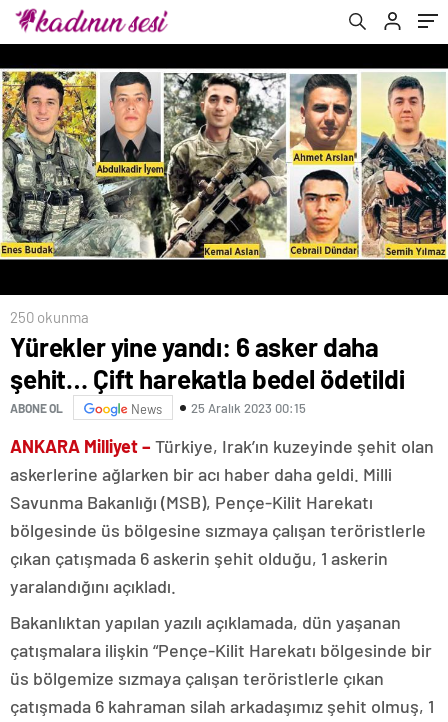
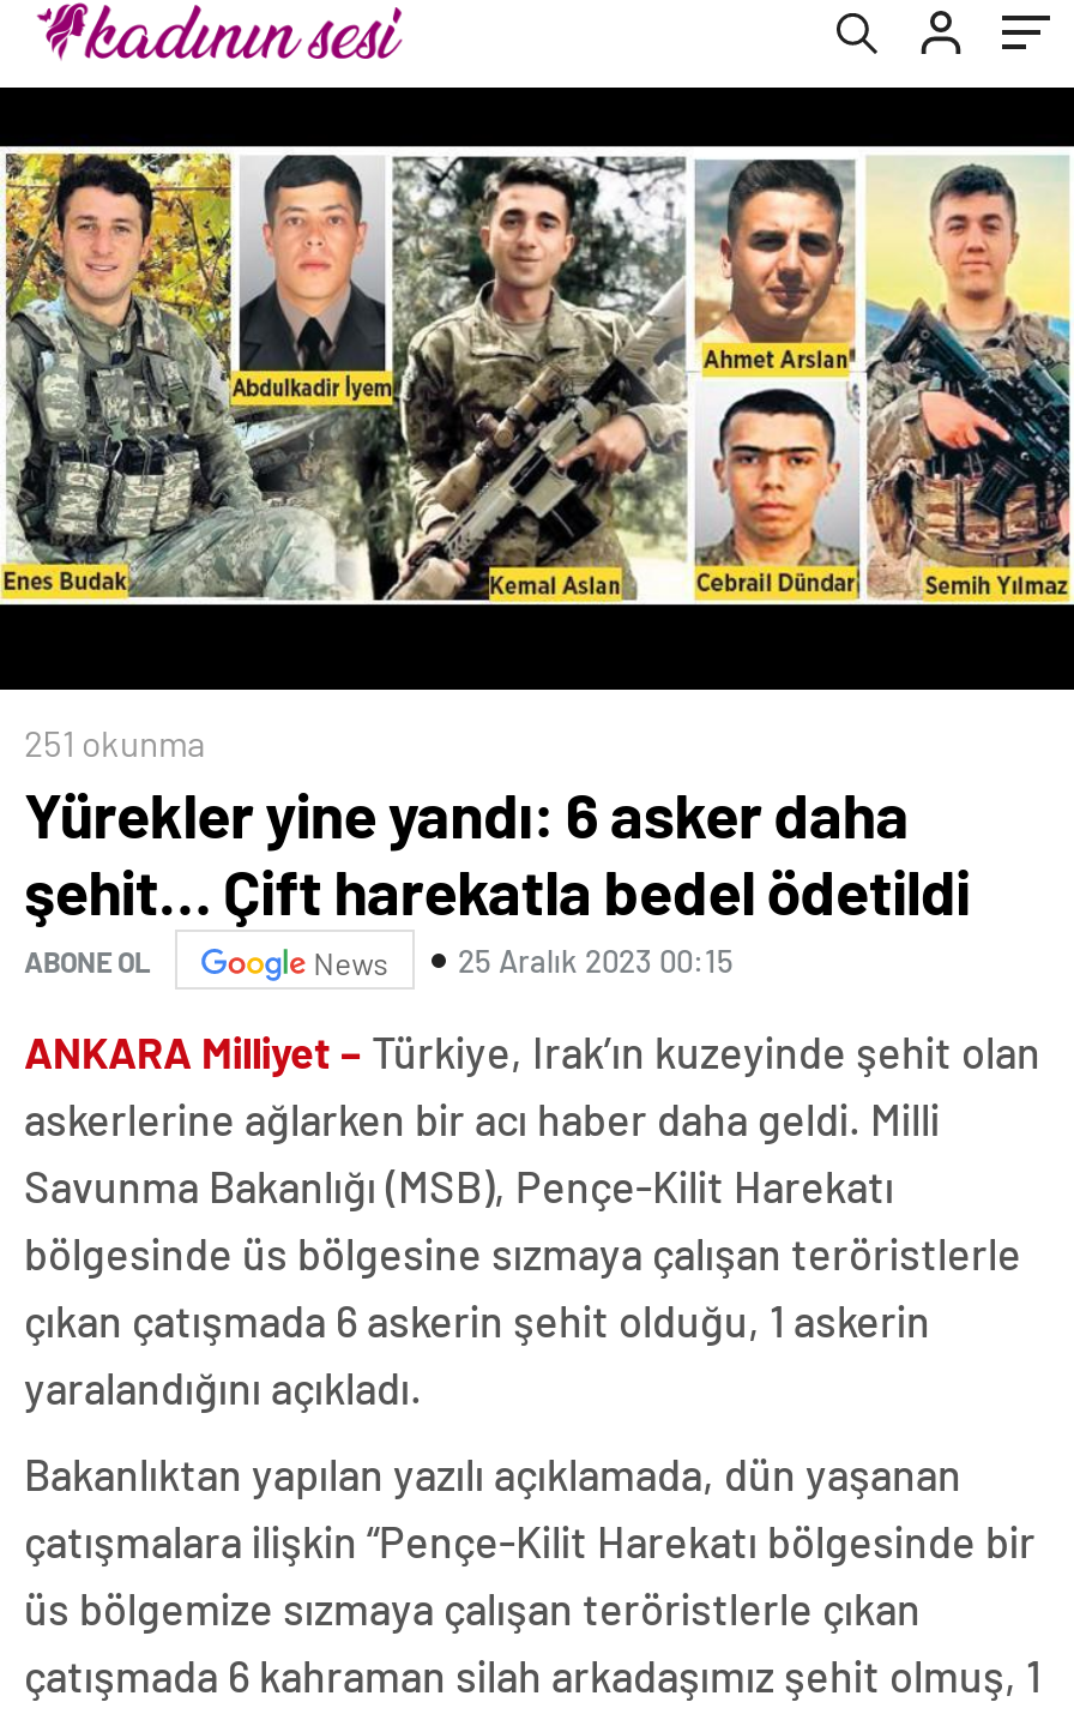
[10,308,89,326] 250 okunma -> [24,722,206,765] 251 okunma

